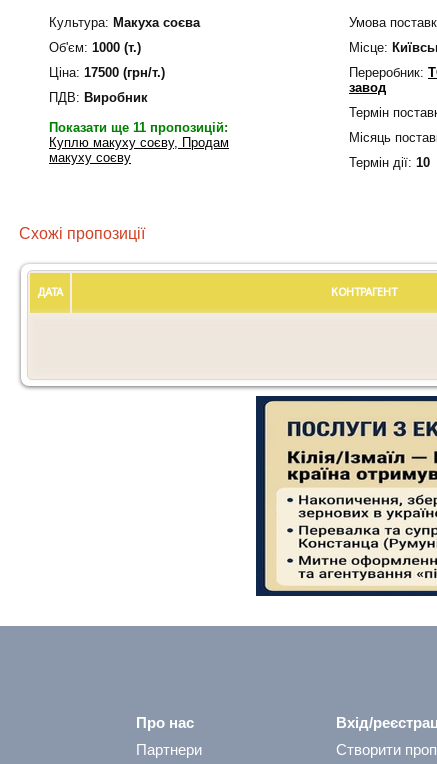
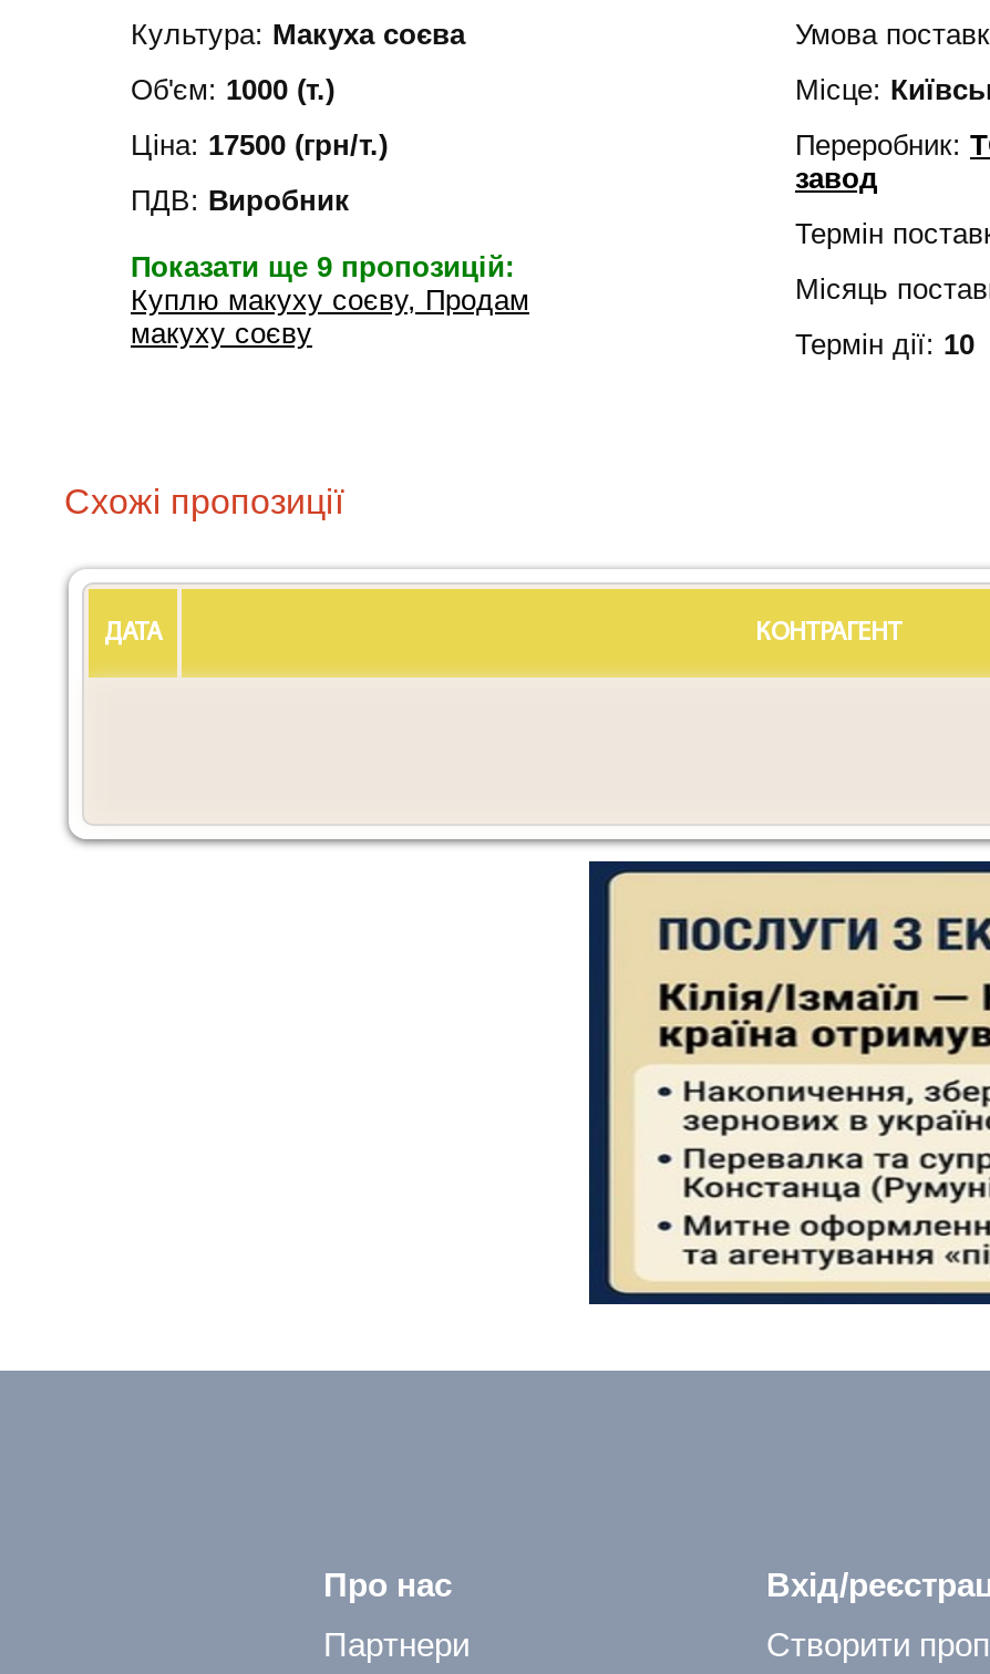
[49,120,228,135] Показати ще 11 пропозицій: -> [131,250,514,283] Показати ще 9 пропозицій:

